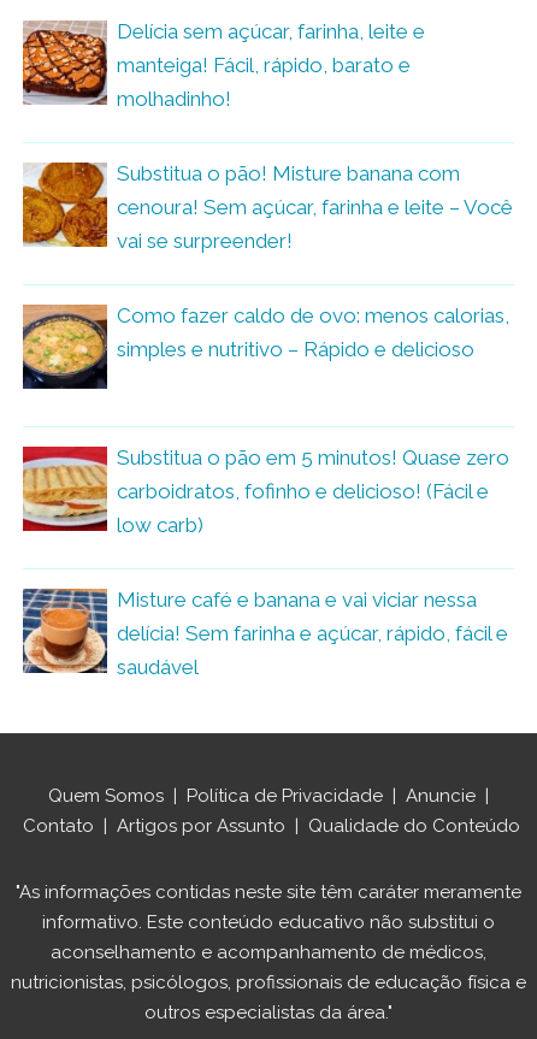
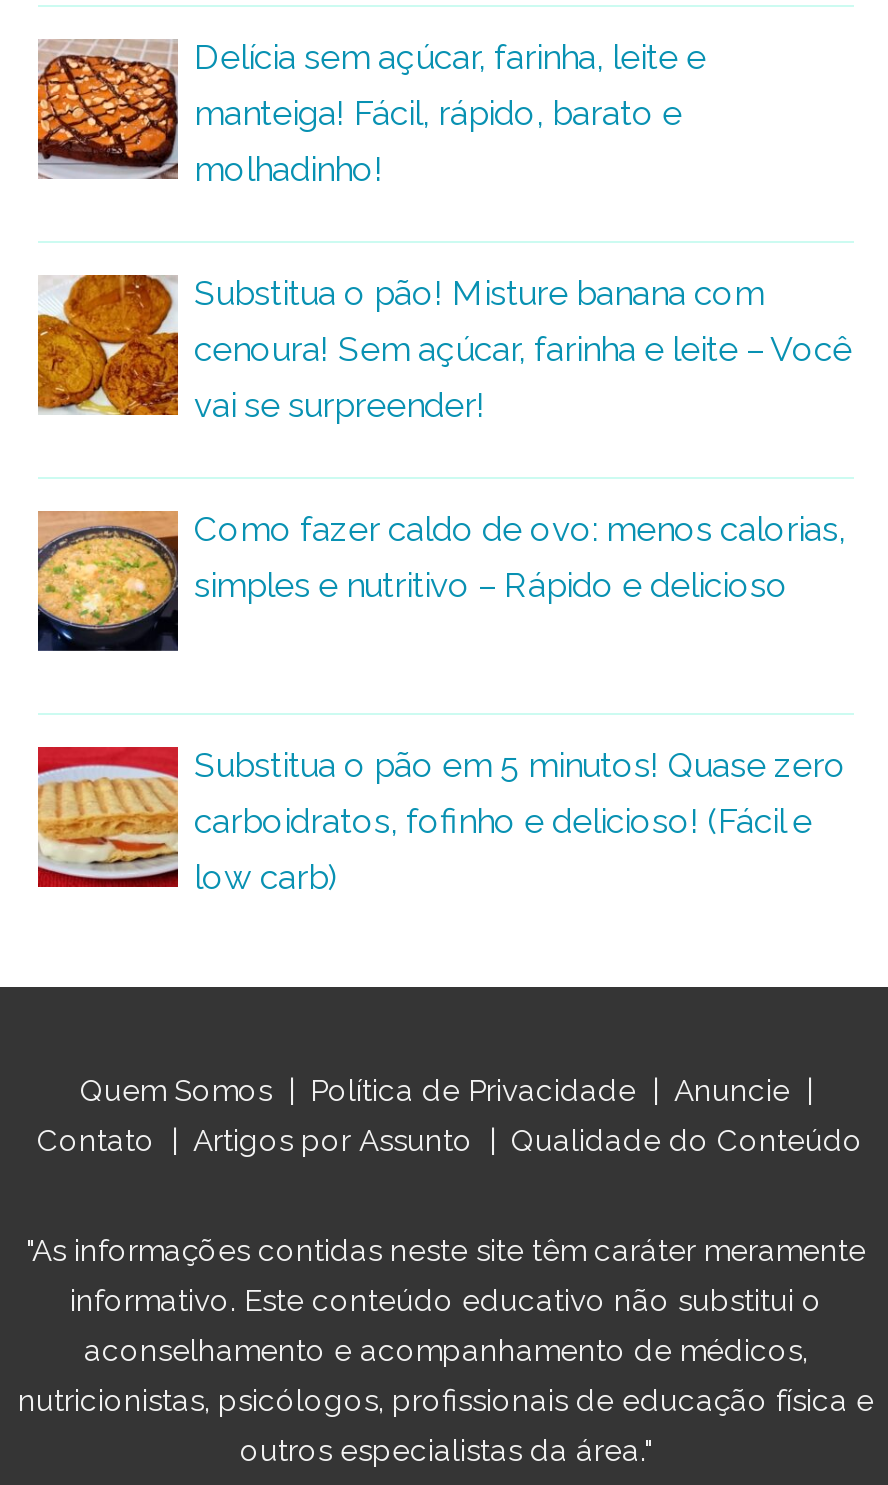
[22,587,508,678] [image] | Misture café e banana e vai viciar nessa | delícia! Sem farinha e açúcar, rápido, fácil e | saudável -> none

